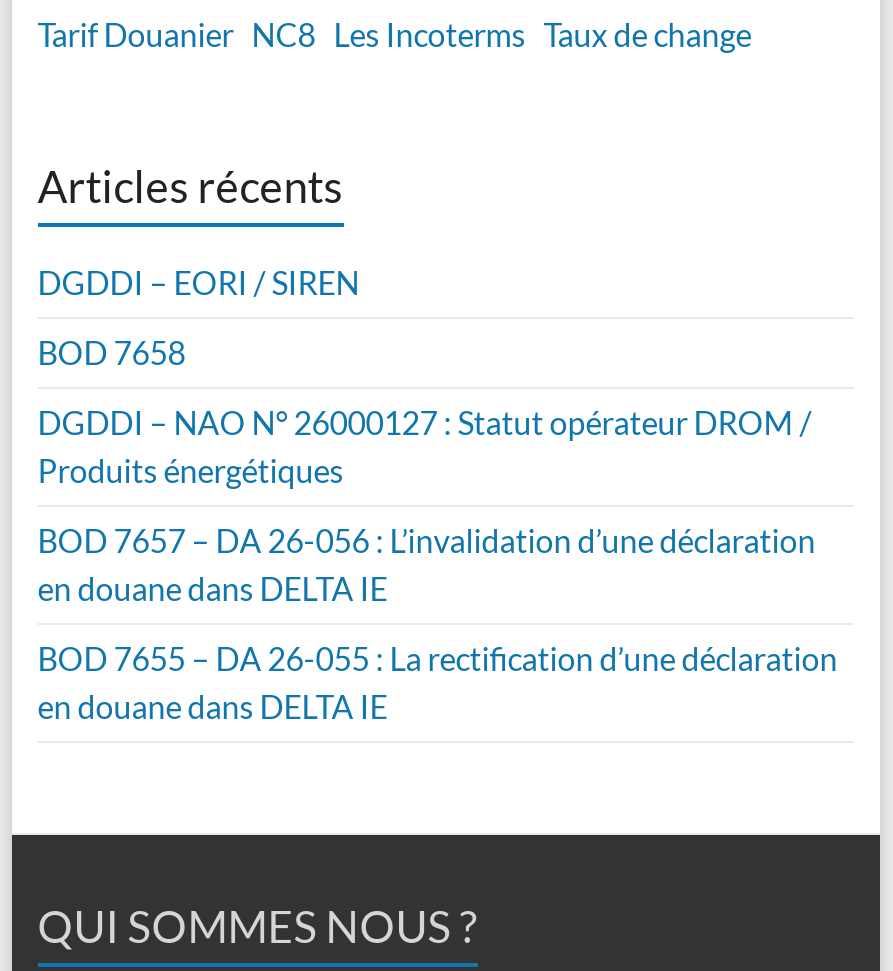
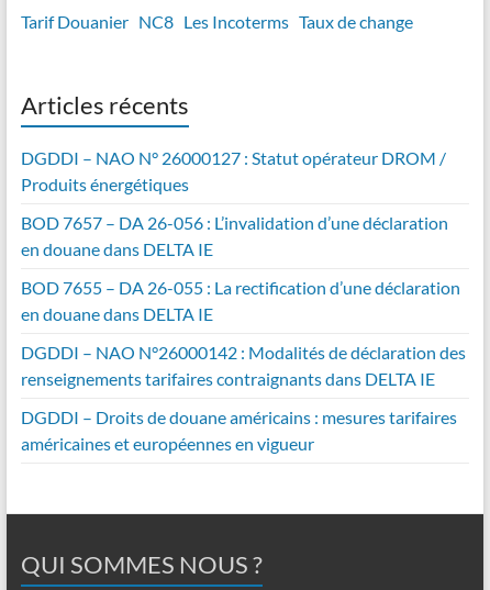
[38,263,360,371] DGDDI – EORI / SIREN | BOD 7658 -> none
moved [38,403,838,725] -> [21,147,460,324]: DGDDI – NAO N° 26000127 : Statut opérateur DROM / | Produits énergétiques | BOD 7657 – DA 26-056 : L’invalidation d’une déclaration | en douane dans DELTA IE | BOD 7655 – DA 26-055 : La rectification d’une déclaration | en douane dans DELTA IE
none -> [21,342,466,454] DGDDI – NAO N°26000142 : Modalités de déclaration des | renseignements tarifaires contraignants dans DELTA IE | DGDDI – Droits de douane américains : mesures tarifaires | américaines et européennes en vigueur

